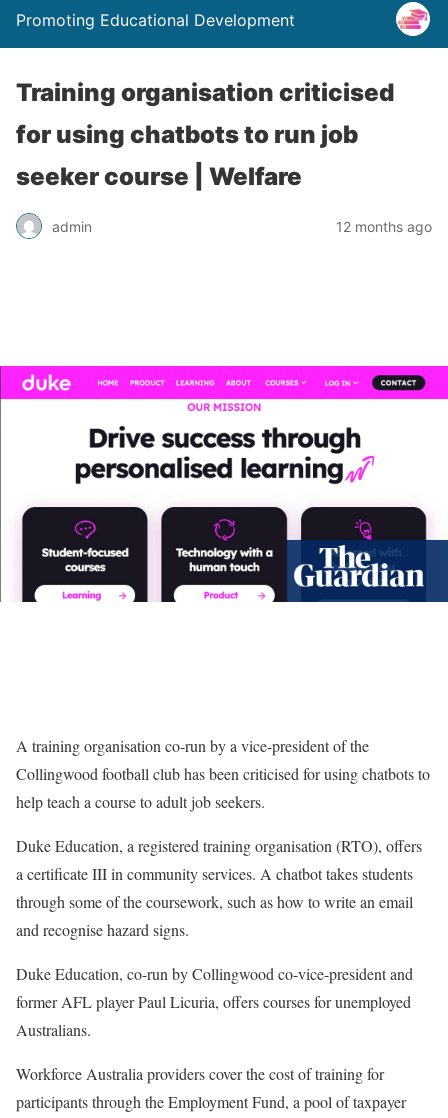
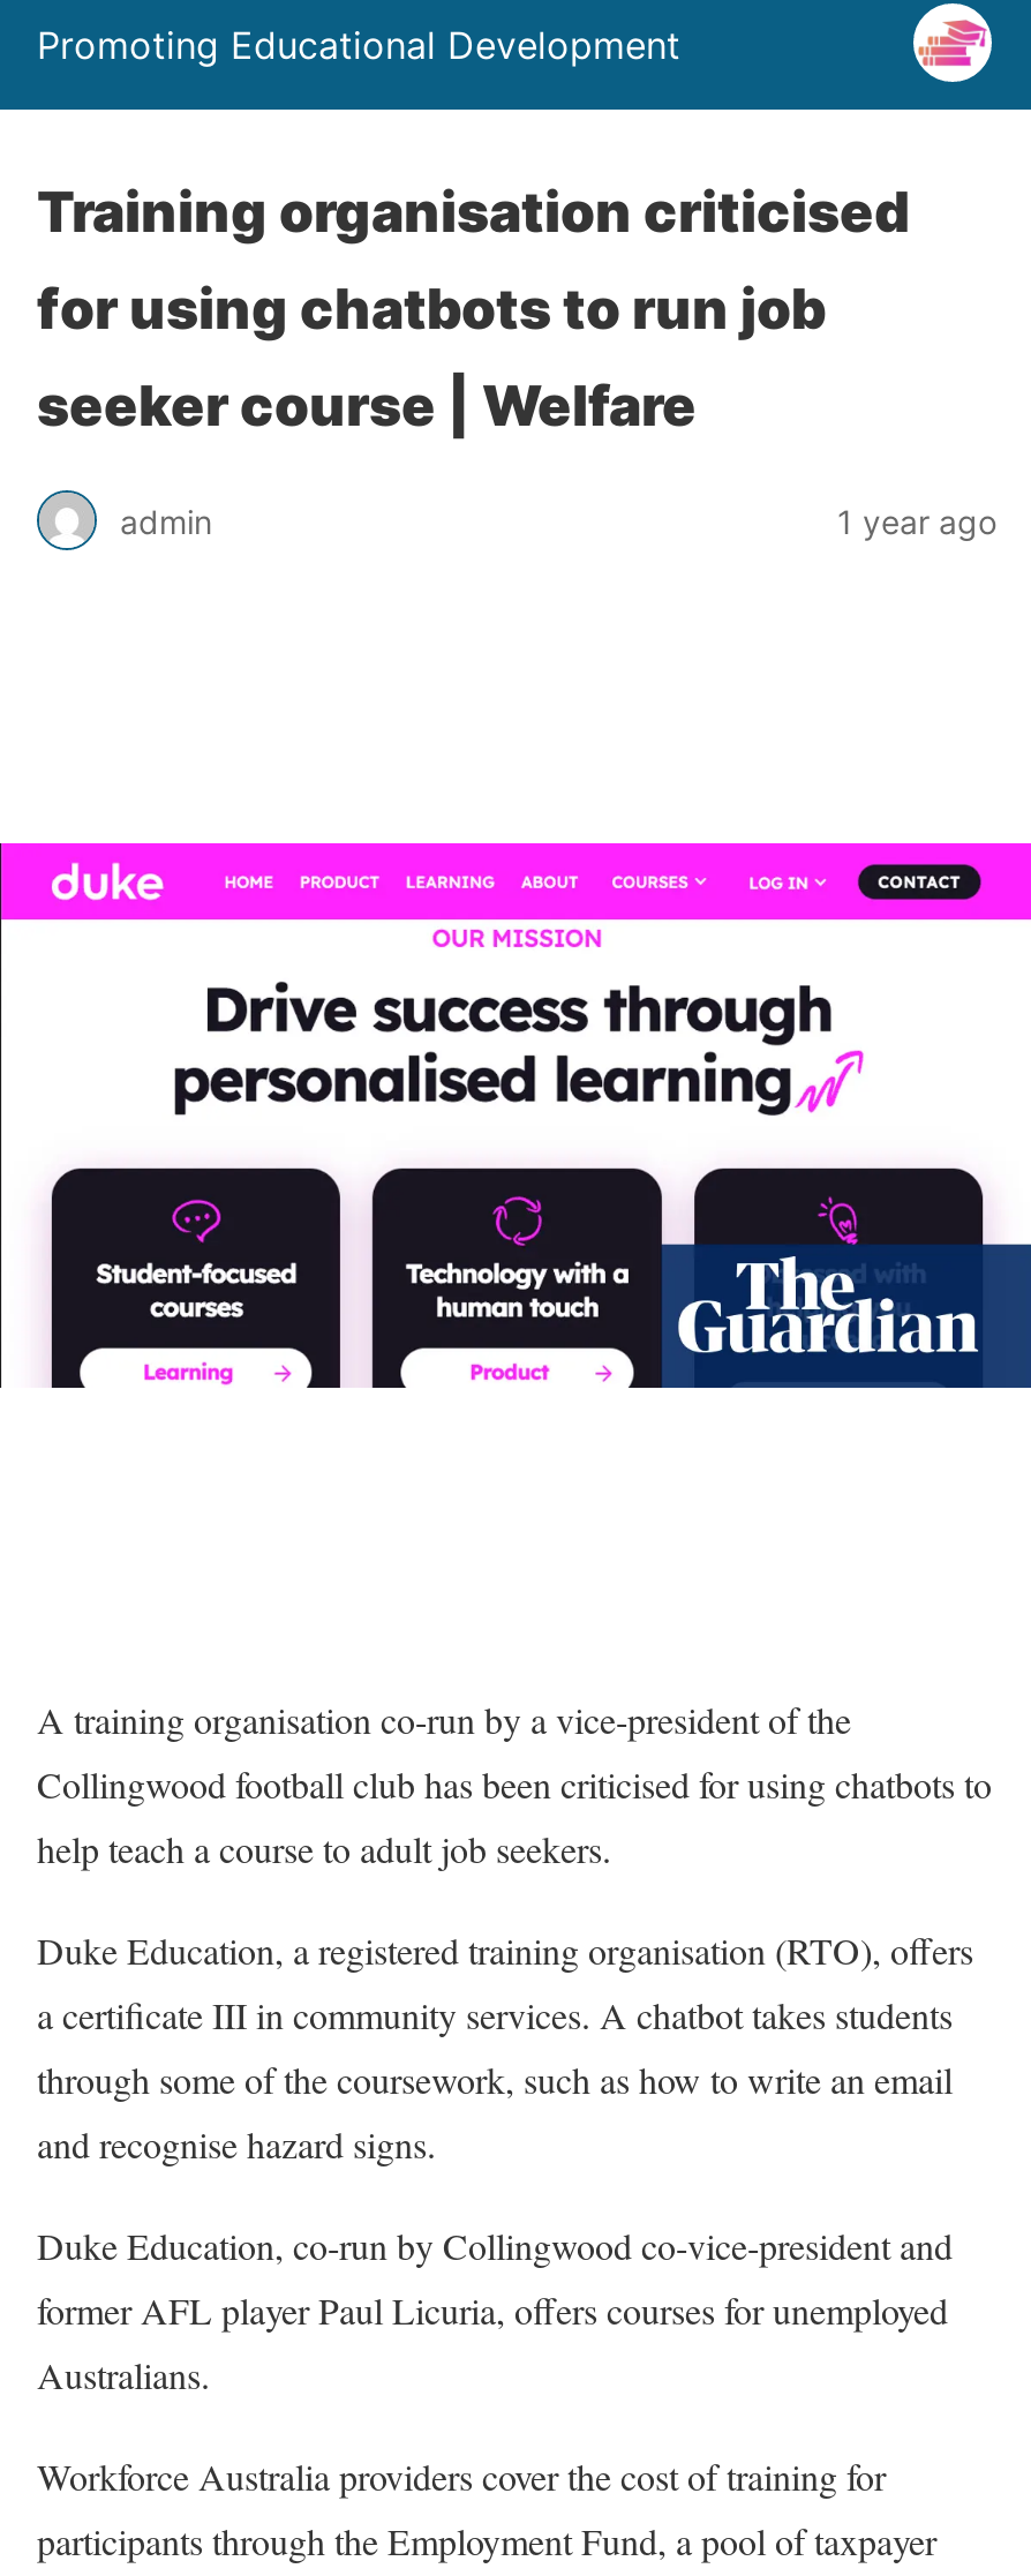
[336,217,432,234] 12 months ago -> [837,501,996,540] 1 year ago

